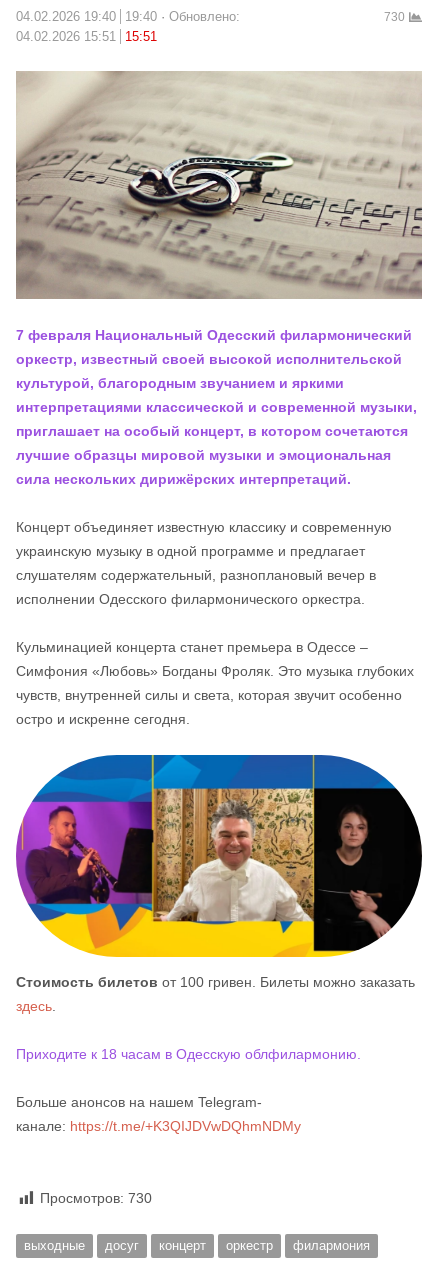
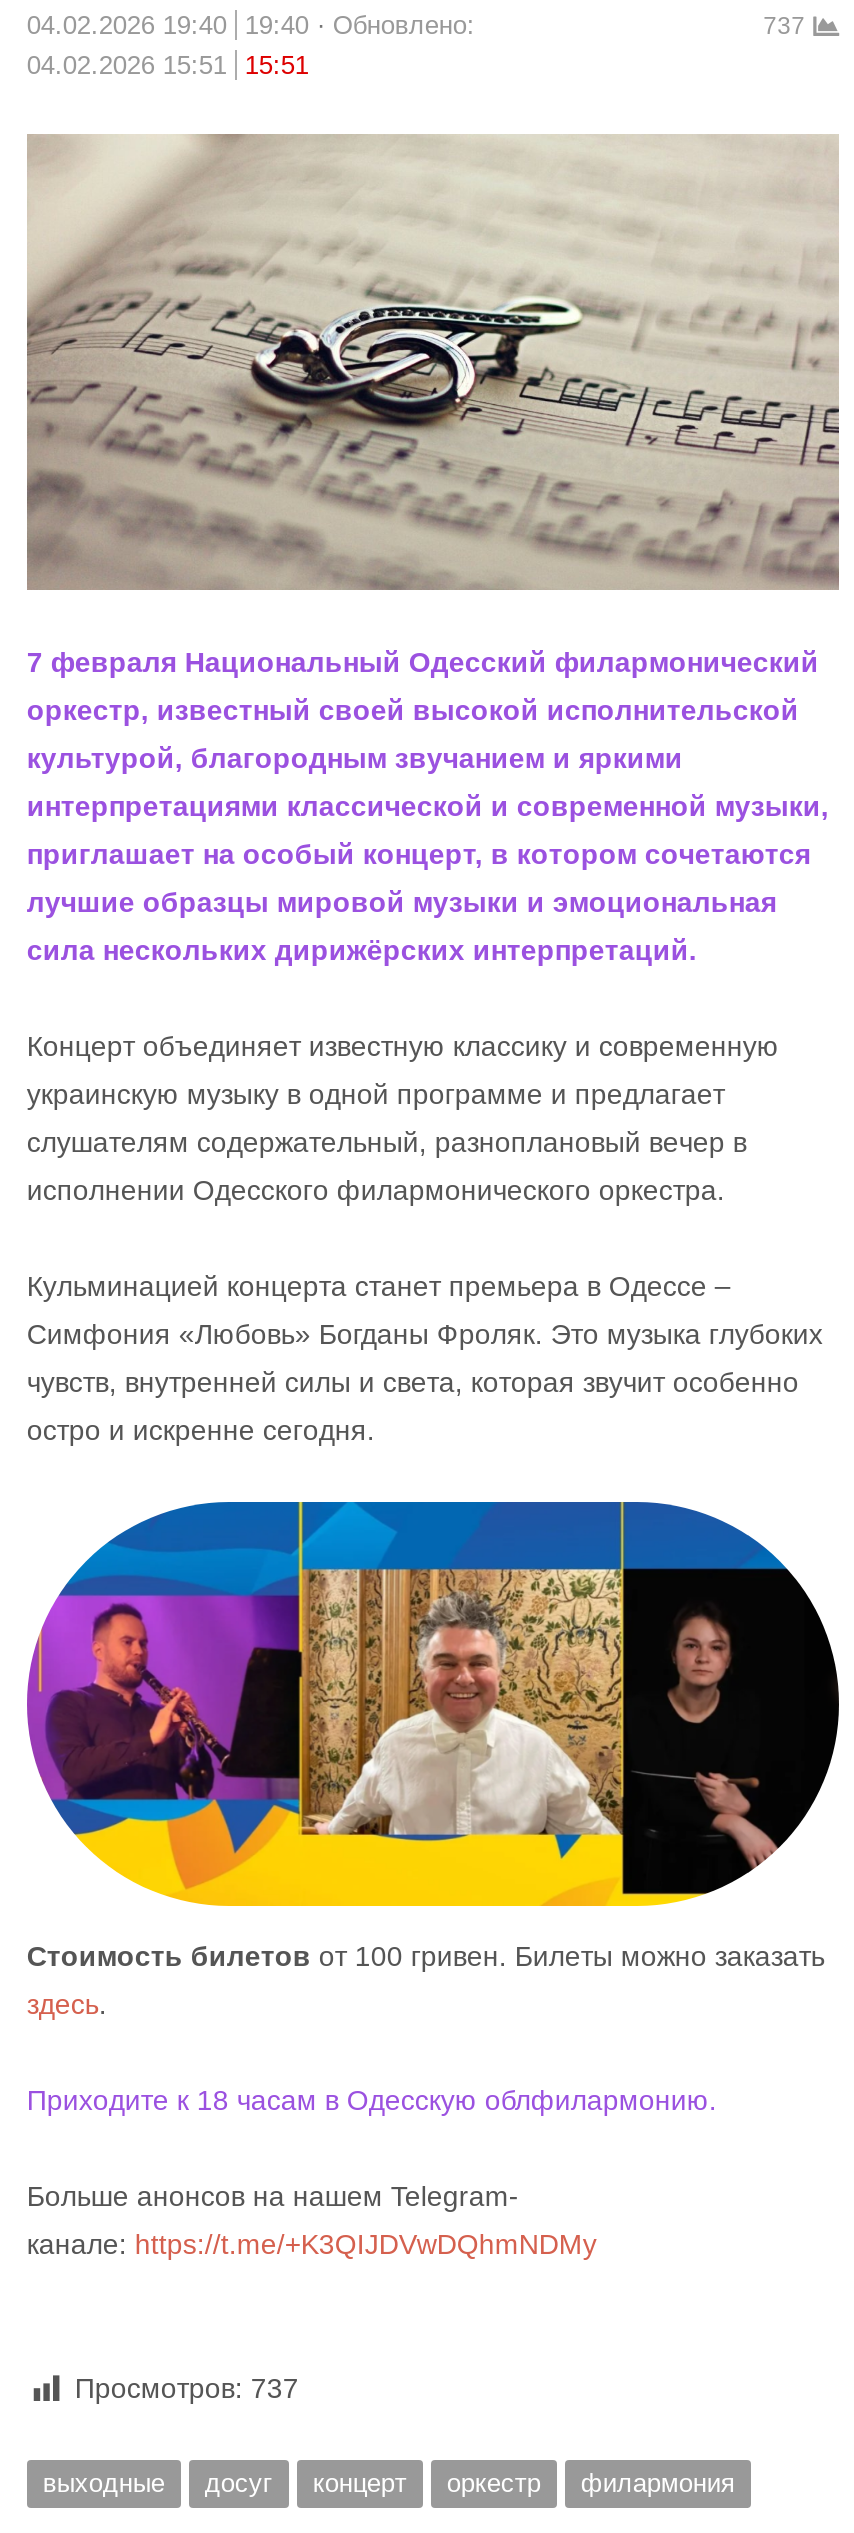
[384,10,405,24] 730 -> [763,12,805,40] 737
[40,1190,152,1206] Просмотров: 730 -> [75,2373,299,2405] Просмотров: 737

